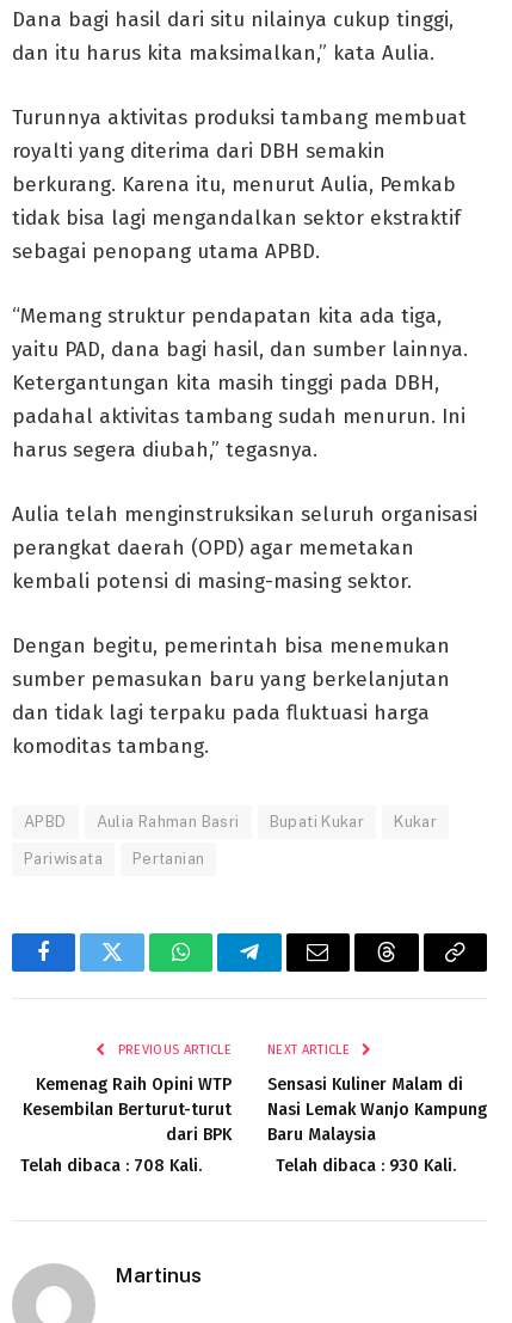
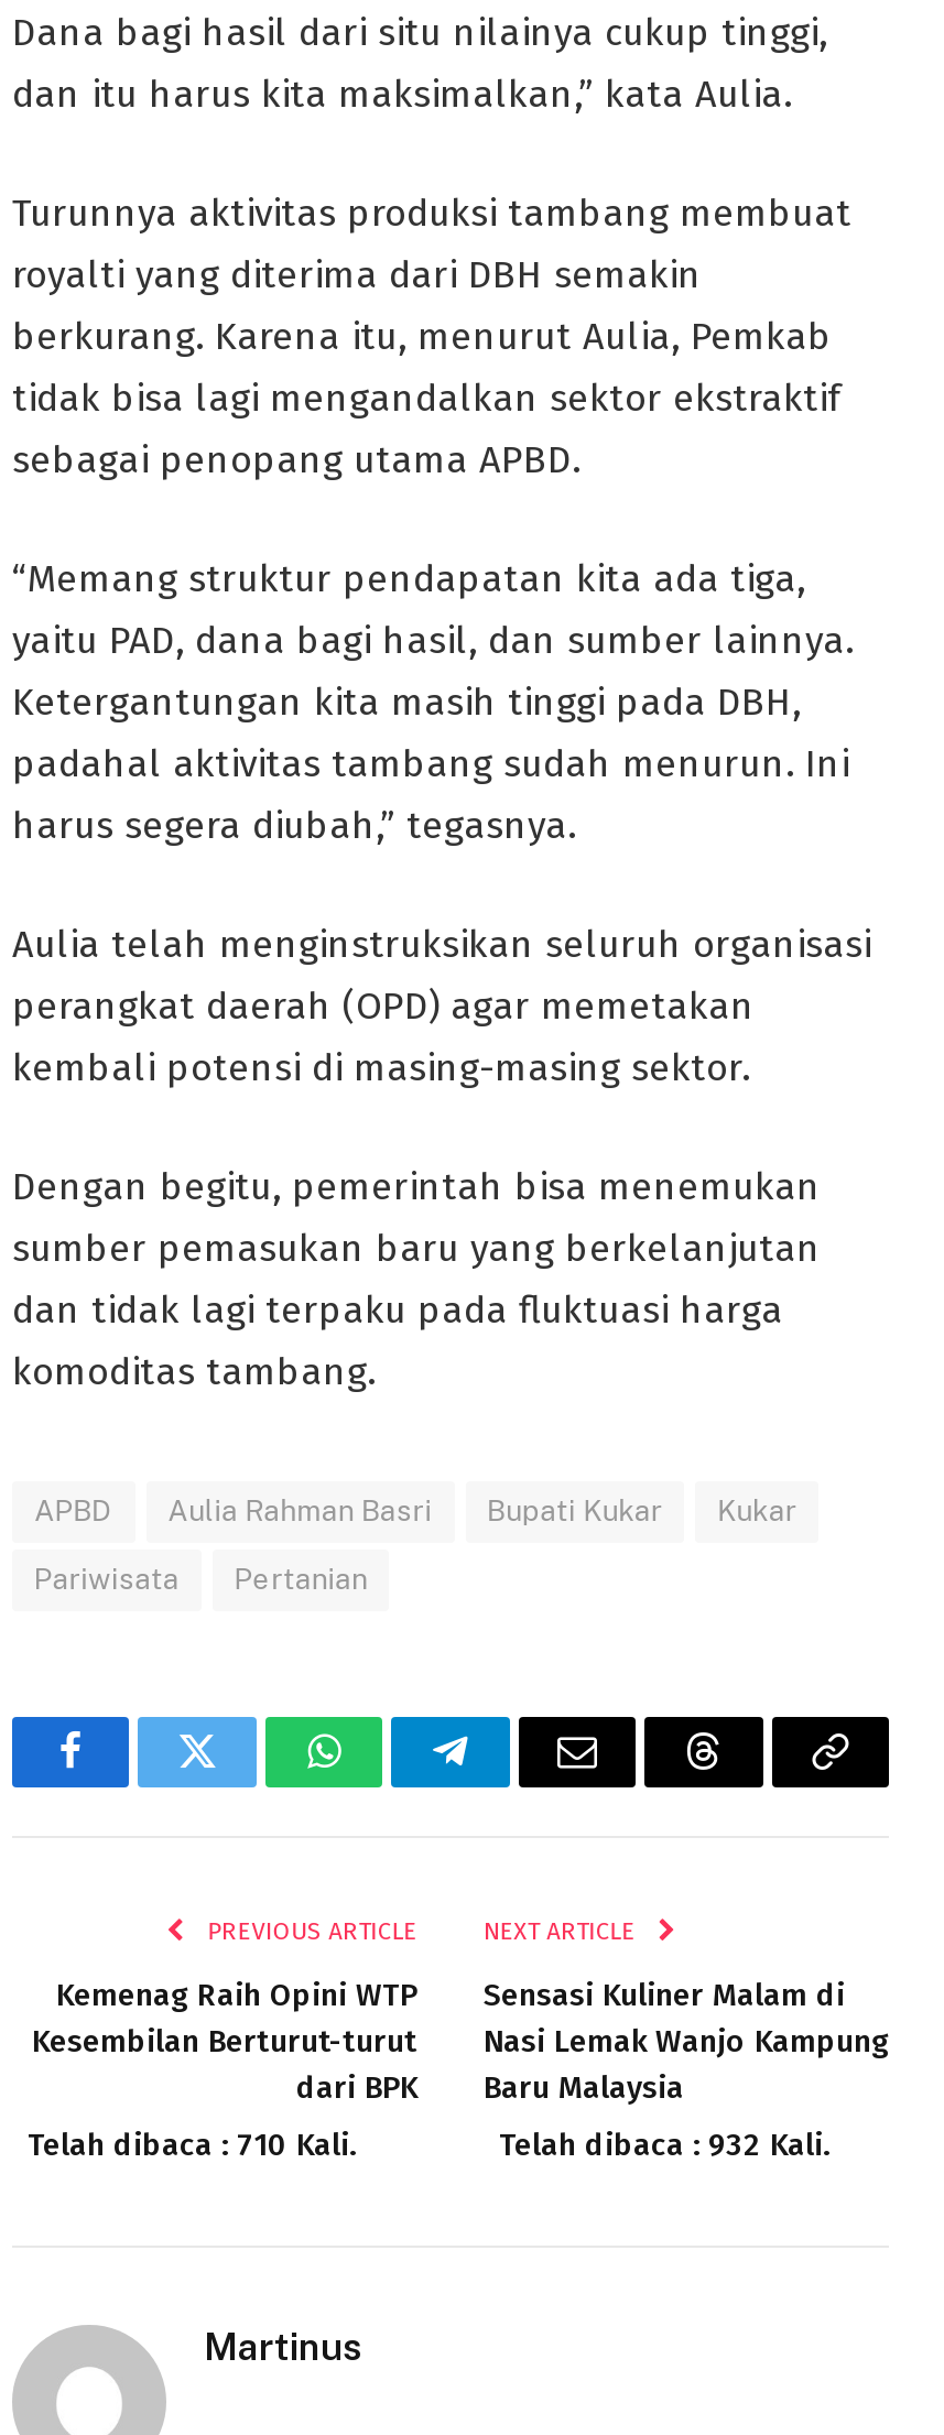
[20,1156,202,1176] Telah dibaca : 708 Kali. -> [28,2127,356,2165] Telah dibaca : 710 Kali.
[276,1156,456,1176] Telah dibaca : 930 Kali. -> [499,2127,829,2165] Telah dibaca : 932 Kali.

